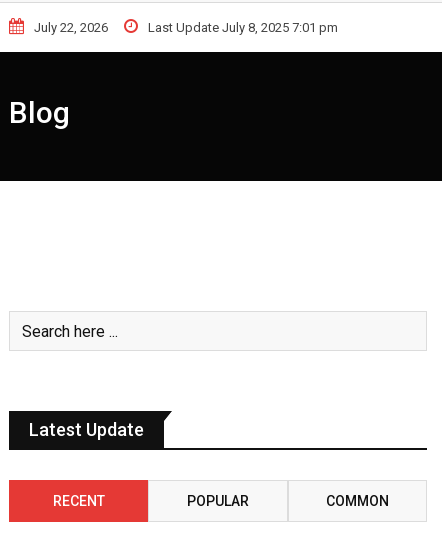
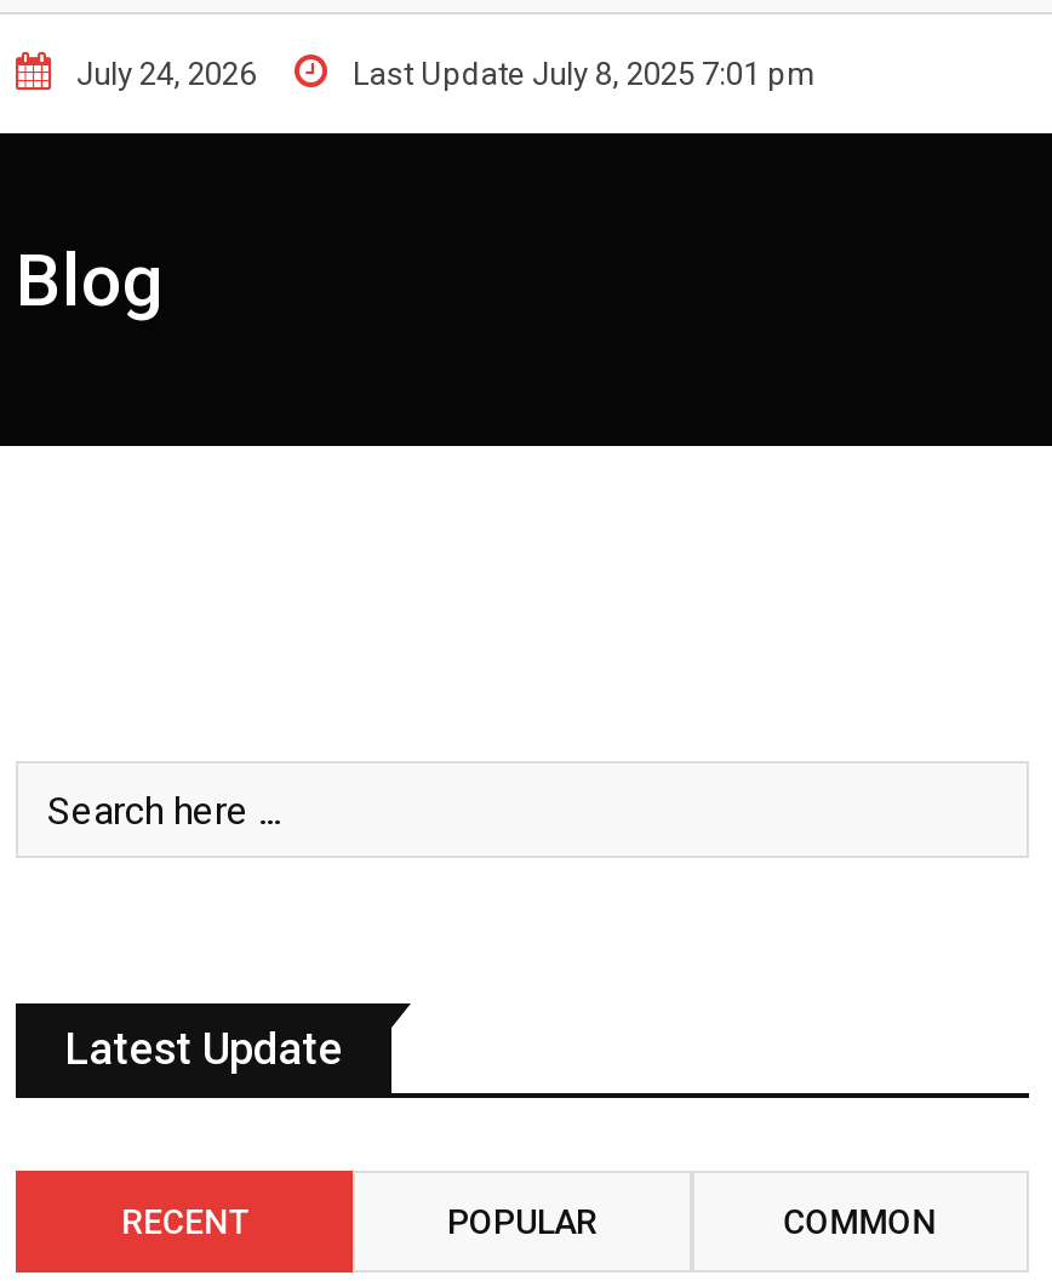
[34,20,108,35] July 22, 2026 -> [76,56,256,92] July 24, 2026

